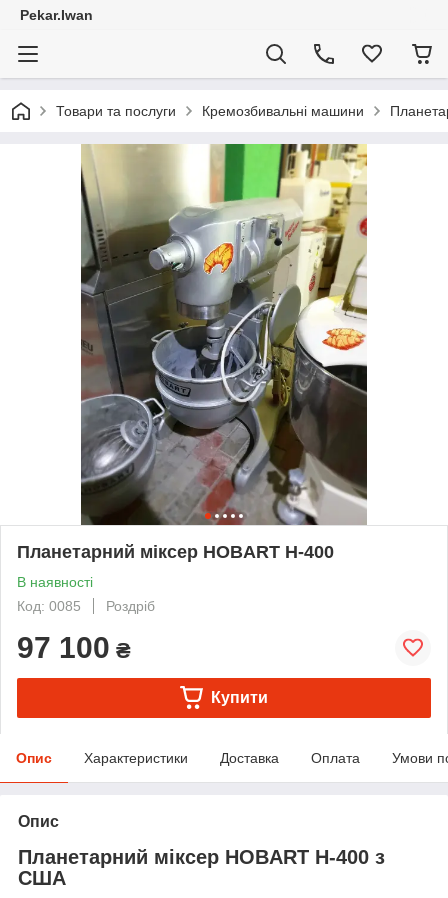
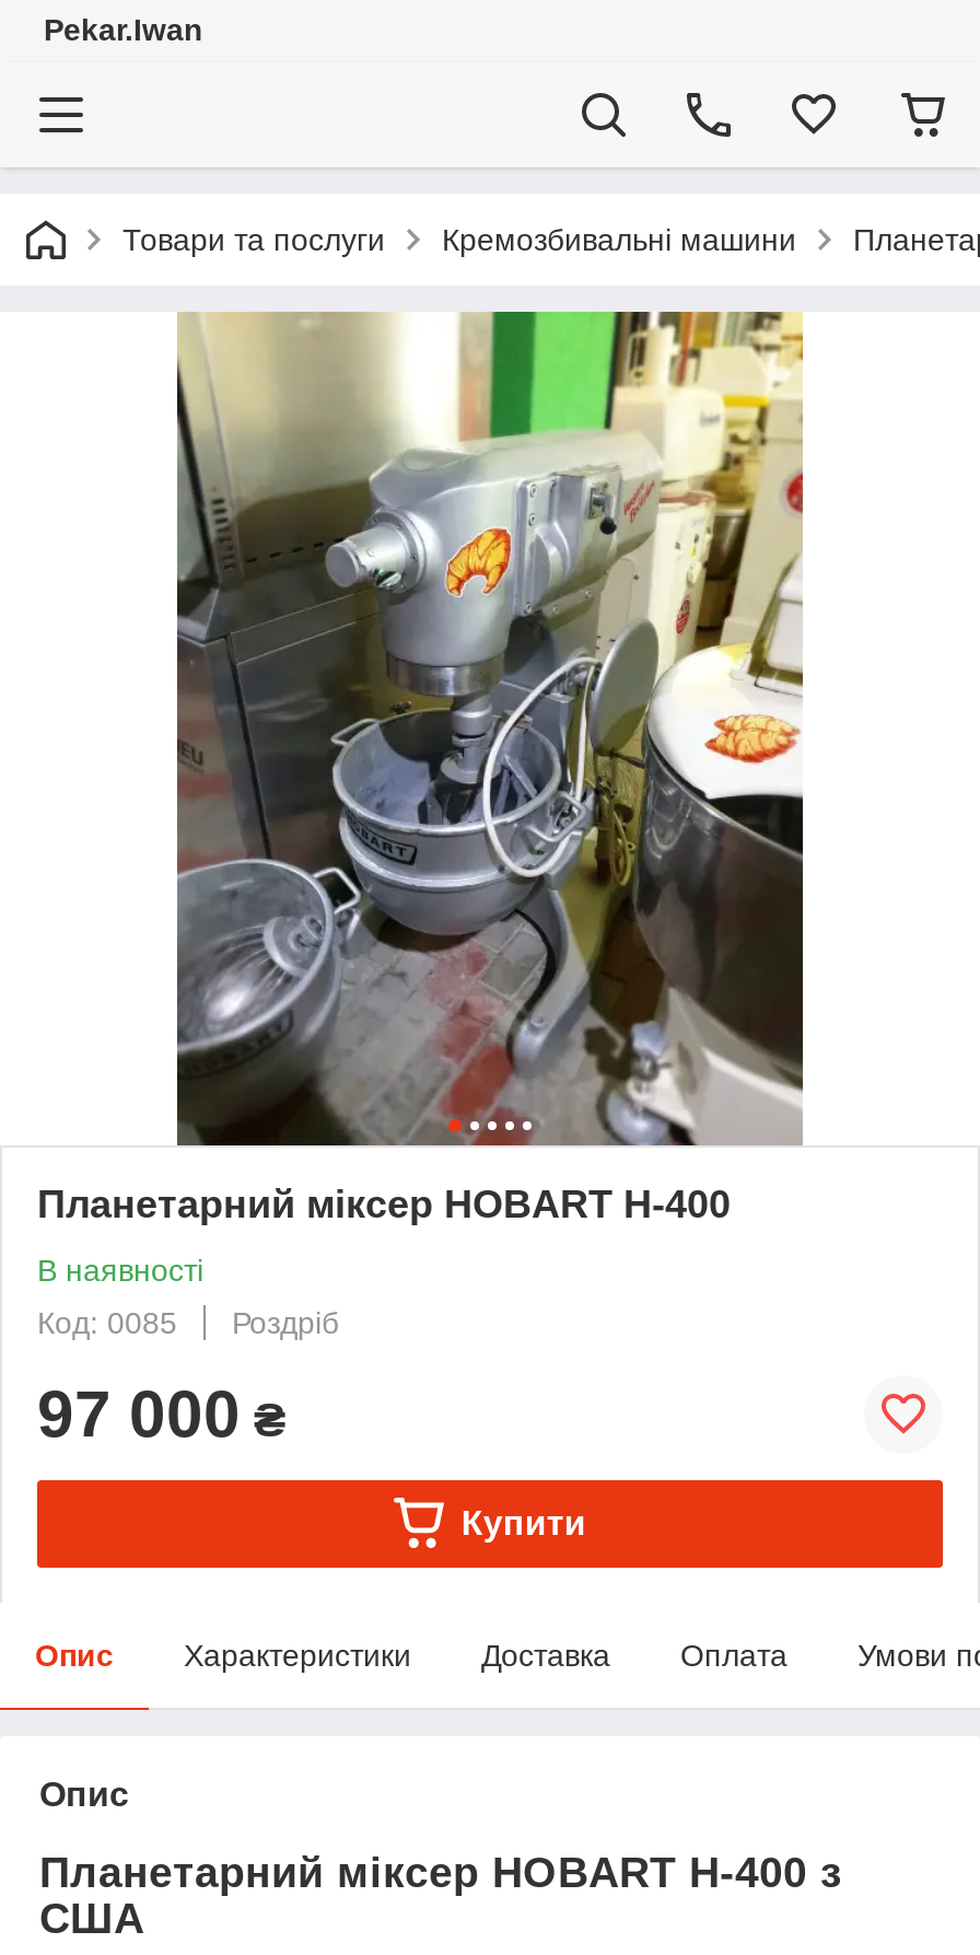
[17,631,131,664] 97 100 ₴ -> [37,1377,287,1449] 97 000 ₴

